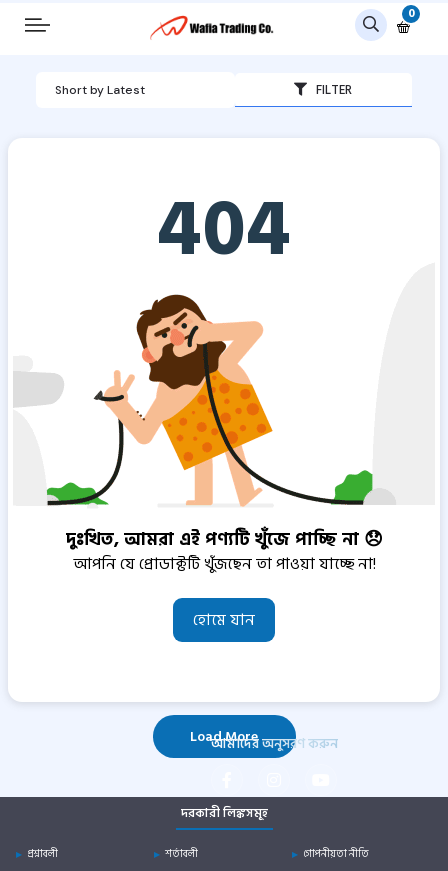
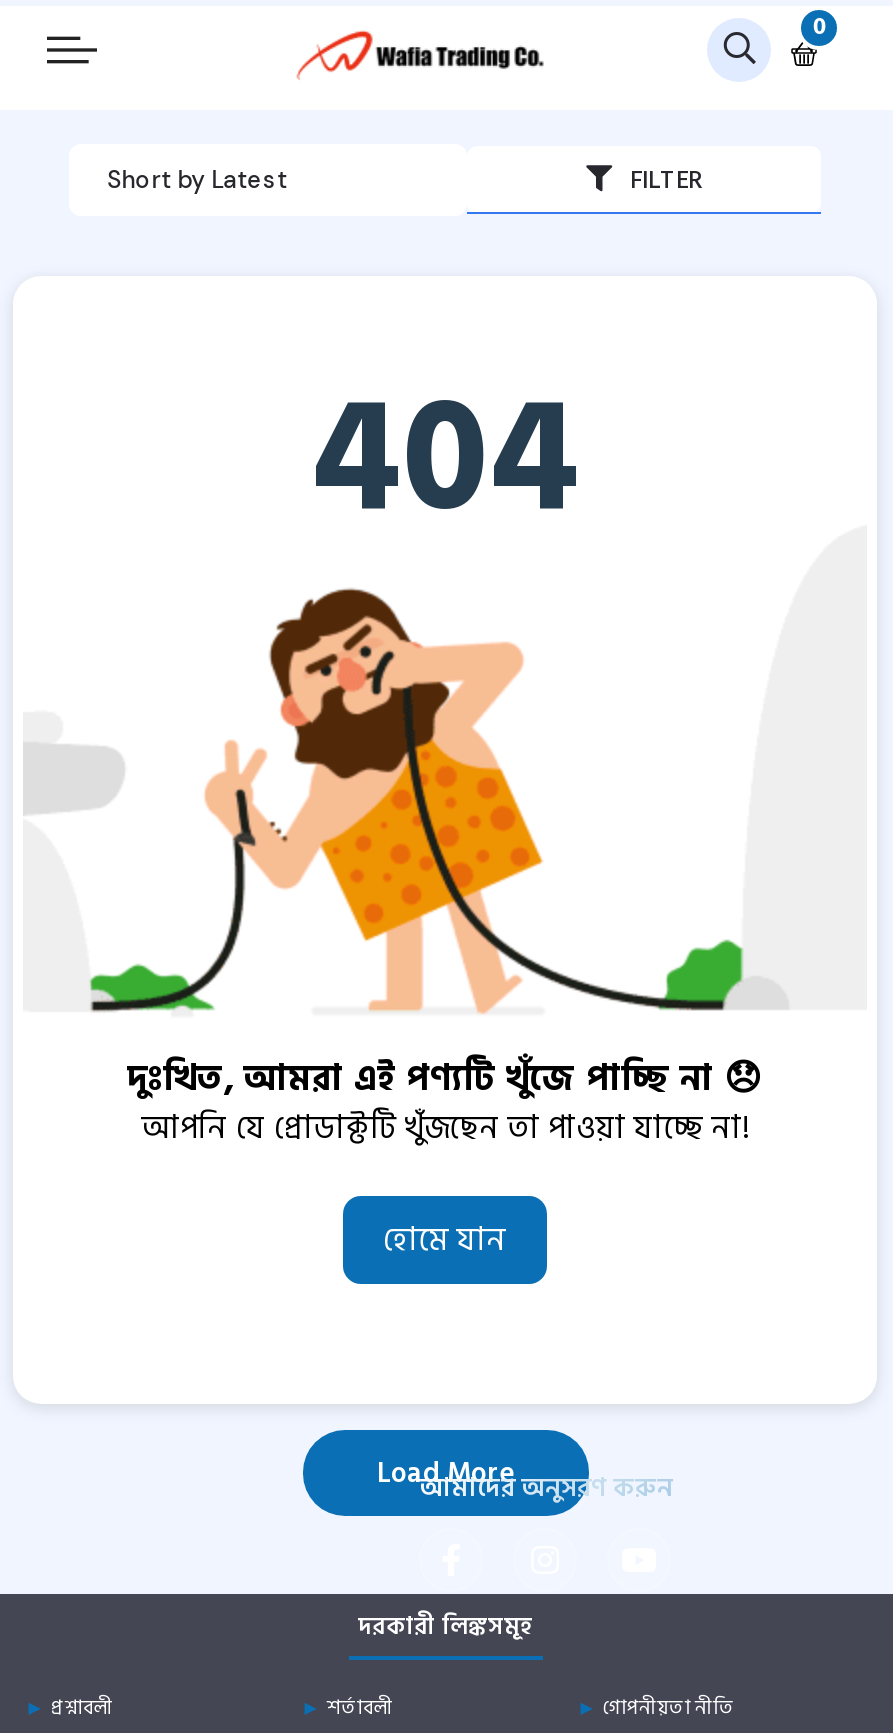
[93,390,129,422] [image] -> [187,782,257,848] [image]

